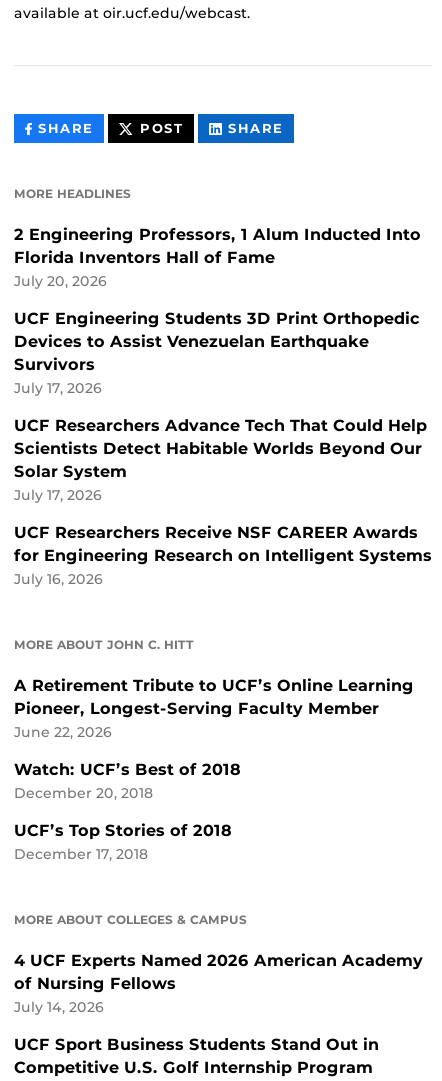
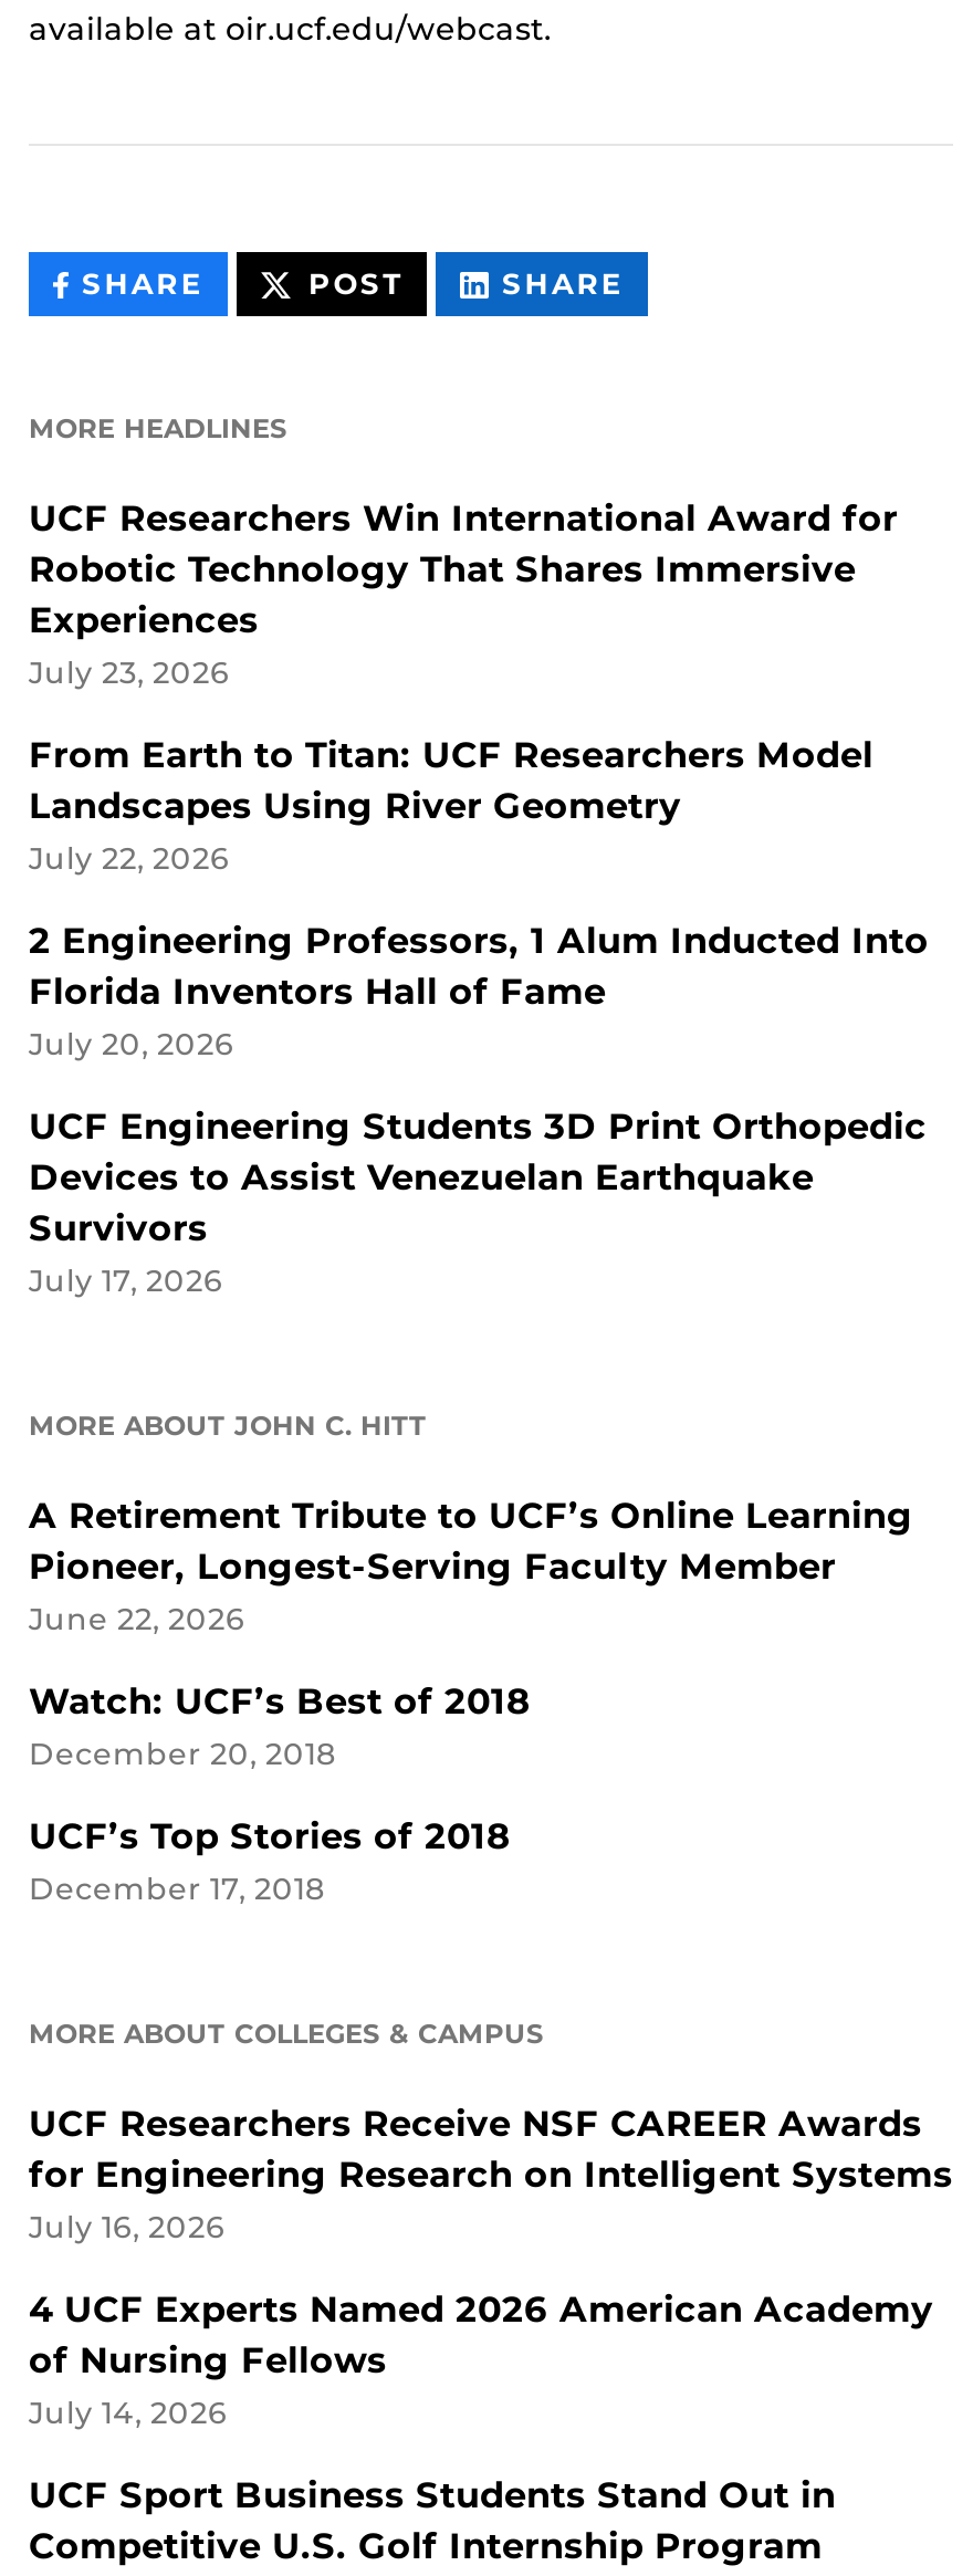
none -> [29,498,898,877] UCF Researchers Win International Award for | Robotic Technology That Shares Immersive | Experiences | July 23, 2026 | From Earth to Titan: UCF Researchers Model | Landscapes Using River Geometry | July 22, 2026
moved [14,225,421,396] -> [29,921,929,1299]: 2 Engineering Professors, 1 Alum Inducted Into | Florida Inventors Hall of Fame | July 20, 2026 | UCF Engineering Students 3D Print Orthopedic | Devices to Assist Venezuelan Earthquake | Survivors | July 17, 2026
[14,416,427,503] UCF Researchers Advance Tech That Could Help | Scientists Detect Habitable Worlds Beyond Our | Solar System | July 17, 2026 -> none
moved [14,523,432,587] -> [29,2104,953,2245]: UCF Researchers Receive NSF CAREER Awards | for Engineering Research on Intelligent Systems | July 16, 2026

